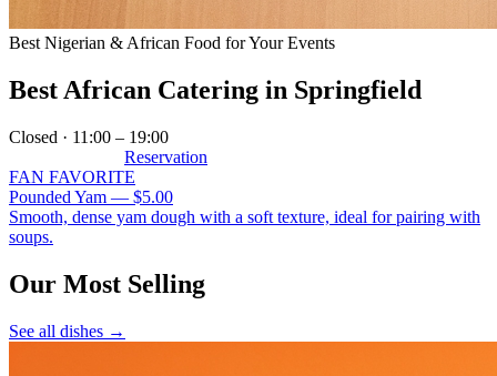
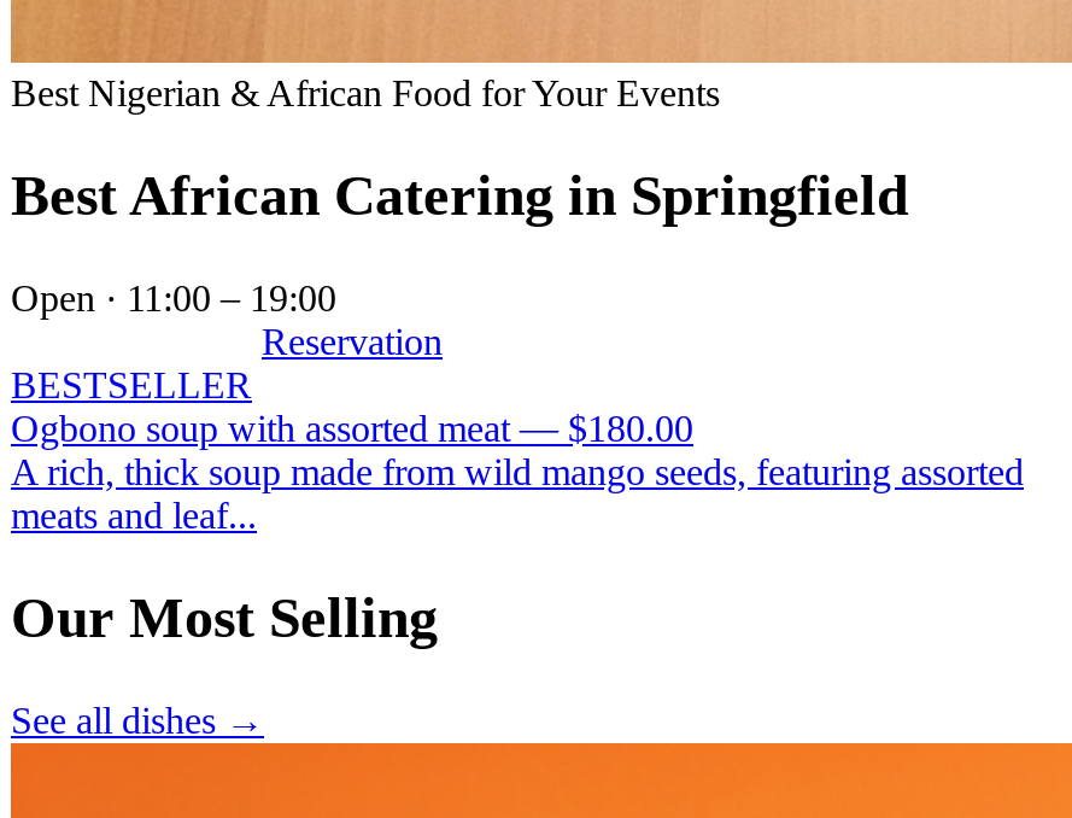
[9,127,169,146] Closed · 11:00 – 19:00 -> [11,277,336,318] Open · 11:00 – 19:00
[9,167,480,246] FAN FAVORITE | Pounded Yam — $5.00 | Smooth, dense yam dough with a soft texture, ideal for pairing with | soups. -> [11,364,1024,535] BESTSELLER | Ogbono soup with assorted meat — $180.00 | A rich, thick soup made from wild mango seeds, featuring assorted | meats and leaf...

